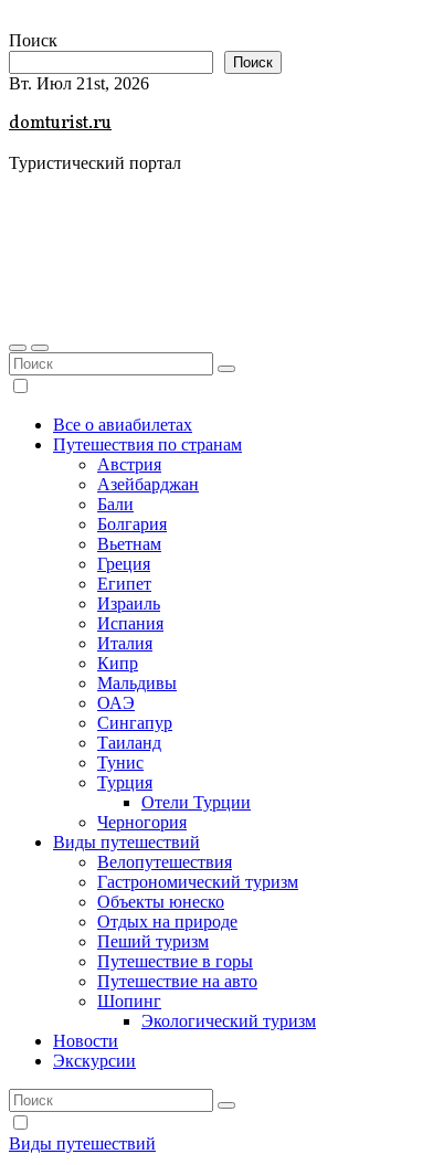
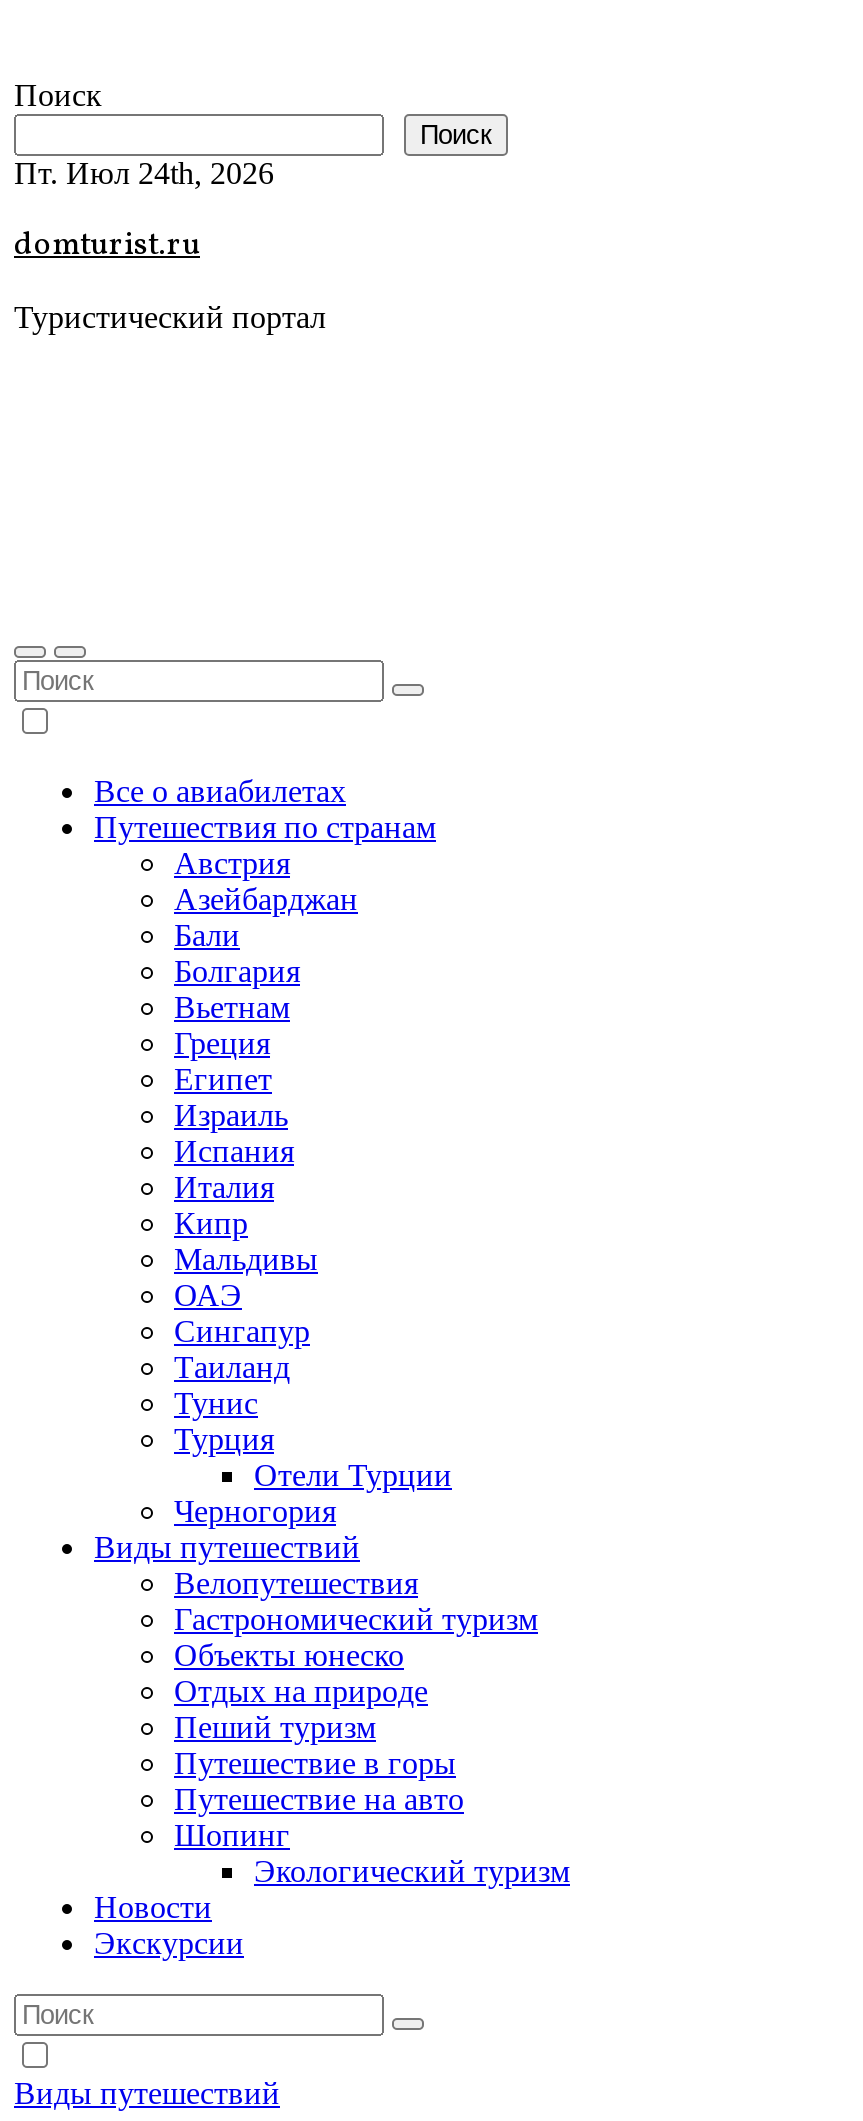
[9,74,149,93] Вт. Июл 21st, 2026 -> [14,156,274,190] Пт. Июл 24th, 2026

